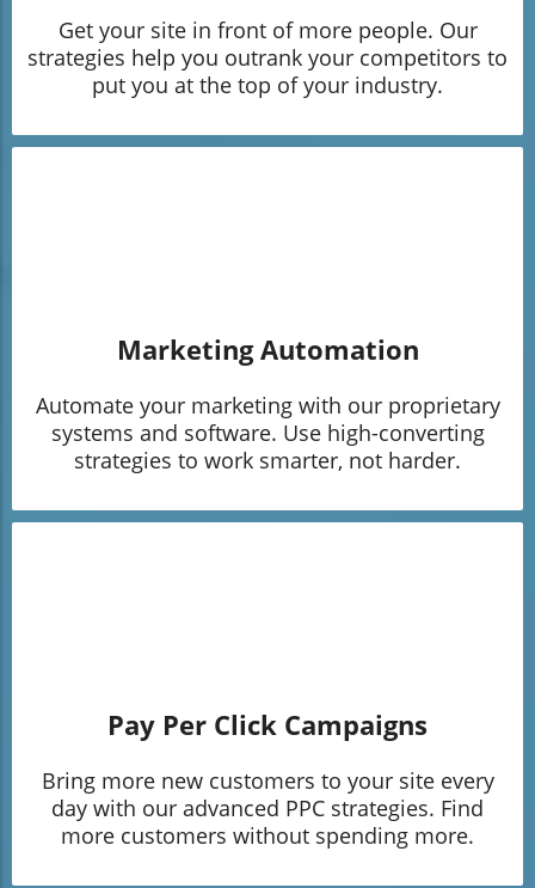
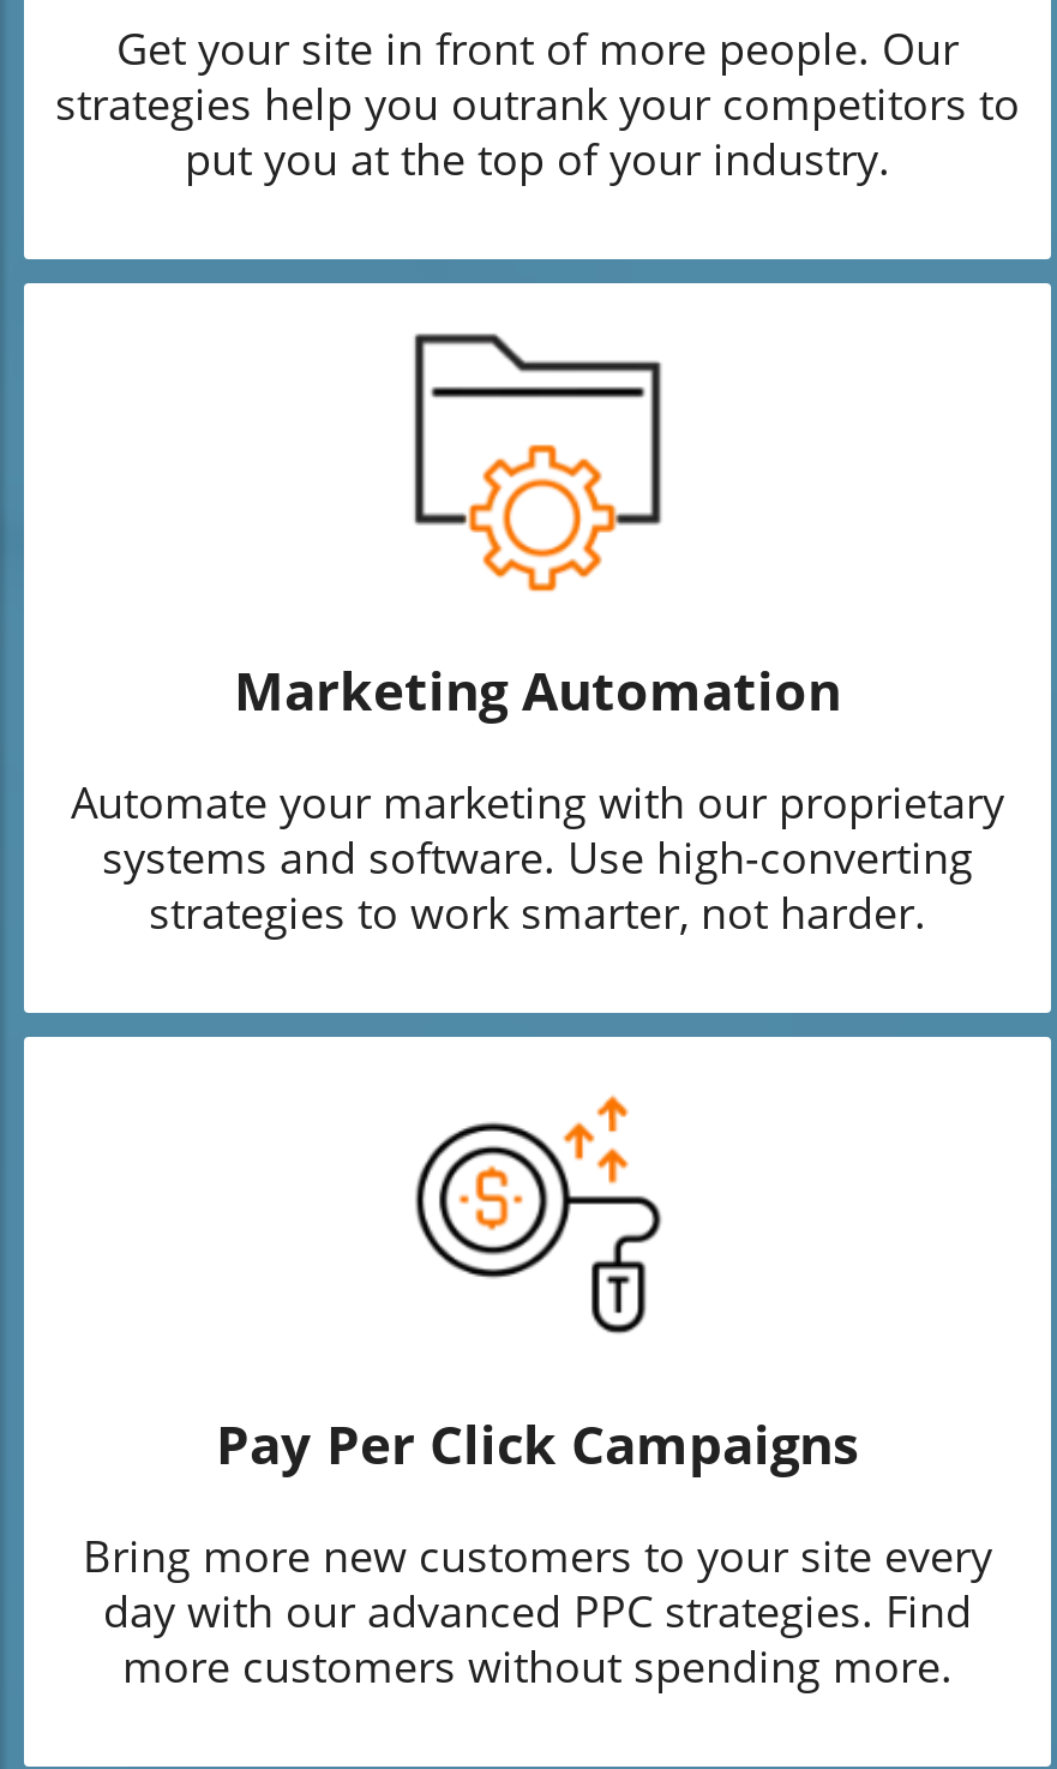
none -> [413,331,665,595] [image]
none -> [413,1095,665,1337] [image]

